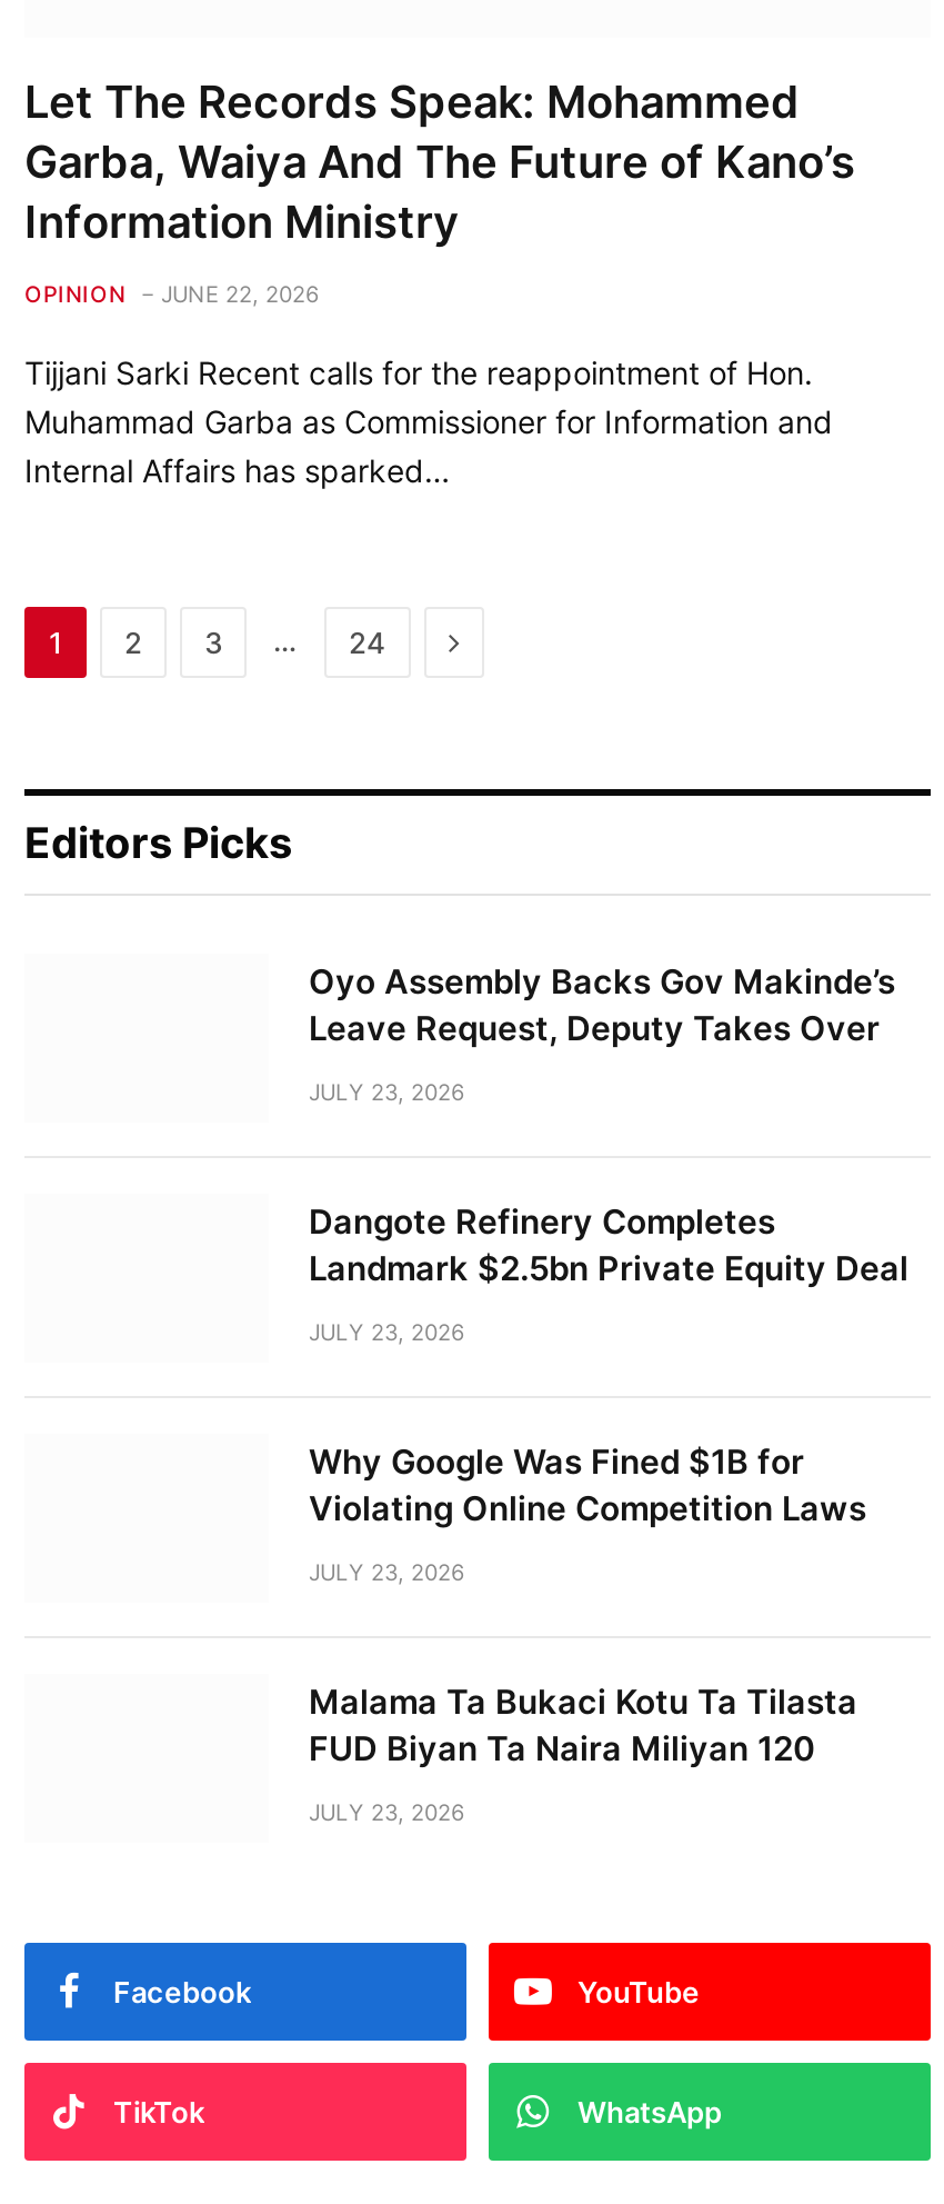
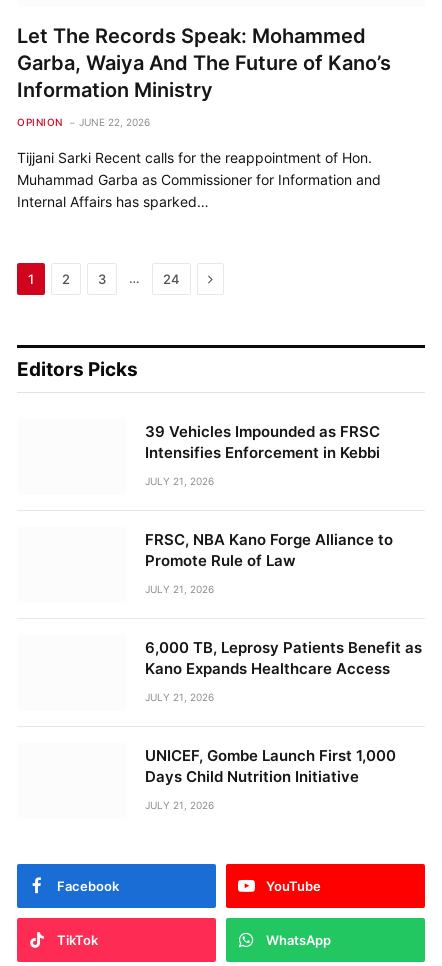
[309,960,895,1049] Oyo Assembly Backs Gov Makinde’s | Leave Request, Deputy Takes Over -> [145,422,380,462] 39 Vehicles Impounded as FRSC | Intensifies Enforcement in Kebbi
[309,1078,464,1105] JULY 23, 2026 -> [145,475,214,487] JULY 21, 2026
[309,1200,908,1289] Dangote Refinery Completes | Landmark $2.5bn Private Equity Deal -> [145,530,393,570] FRSC, NBA Kano Forge Alliance to | Promote Rule of Law
[309,1318,464,1345] JULY 23, 2026 -> [145,583,214,595] JULY 21, 2026
[309,1440,866,1529] Why Google Was Fined $1B for | Violating Online Competition Laws -> [145,638,422,678] 6,000 TB, Leprosy Patients Benefit as | Kano Expands Healthcare Access
[309,1558,464,1585] JULY 23, 2026 -> [145,691,214,703] JULY 21, 2026
[309,1681,857,1769] Malama Ta Bukaci Kotu Ta Tilasta | FUD Biyan Ta Naira Miliyan 120 -> [145,746,396,786] UNICEF, Gombe Launch First 1,000 | Days Child Nutrition Initiative
[309,1798,464,1825] JULY 23, 2026 -> [145,799,214,811] JULY 21, 2026

